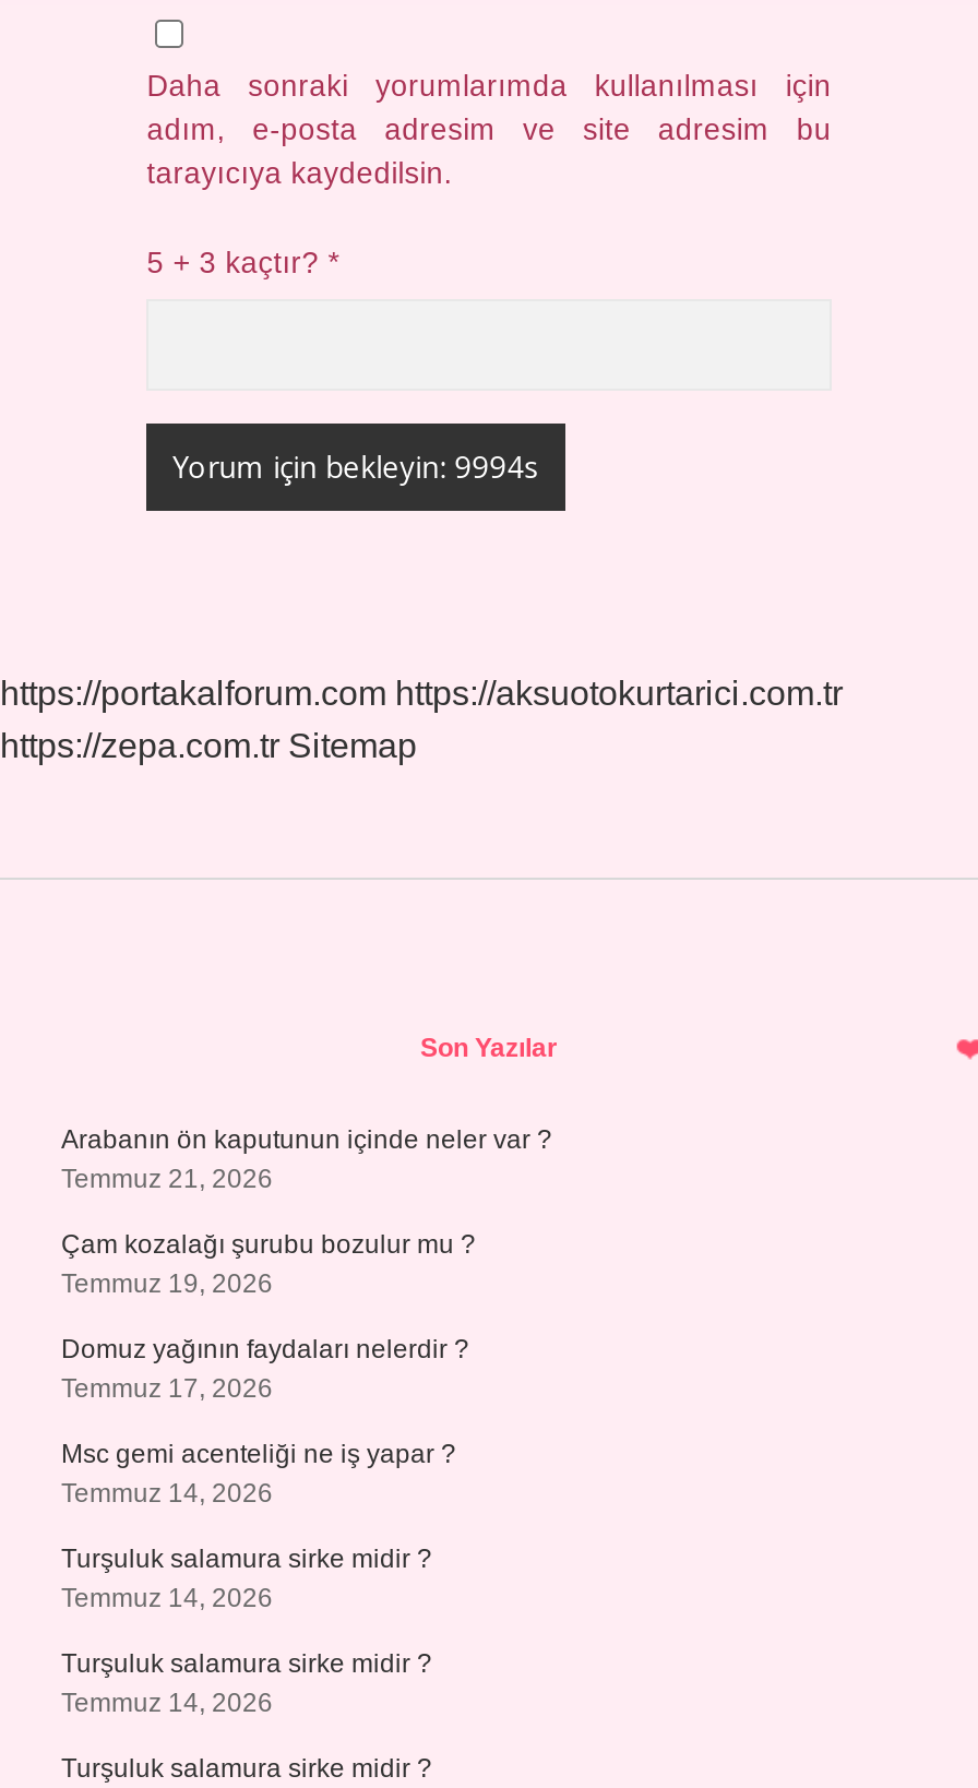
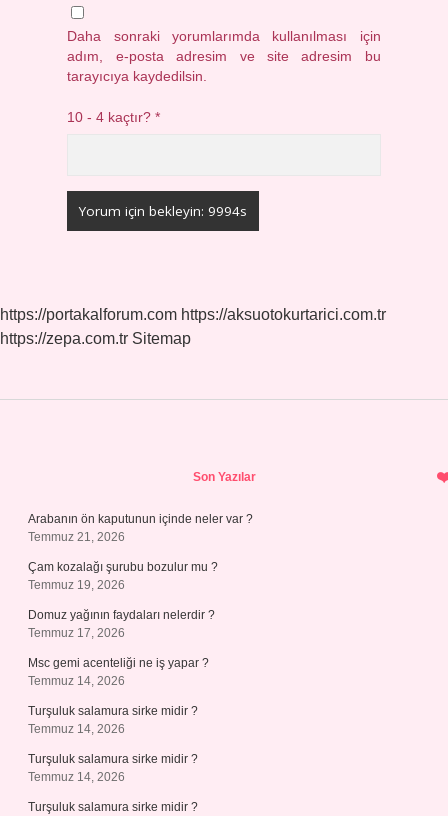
[147,247,339,279] 5 + 3 kaçtır? * -> [67,110,160,125] 10 - 4 kaçtır? *

